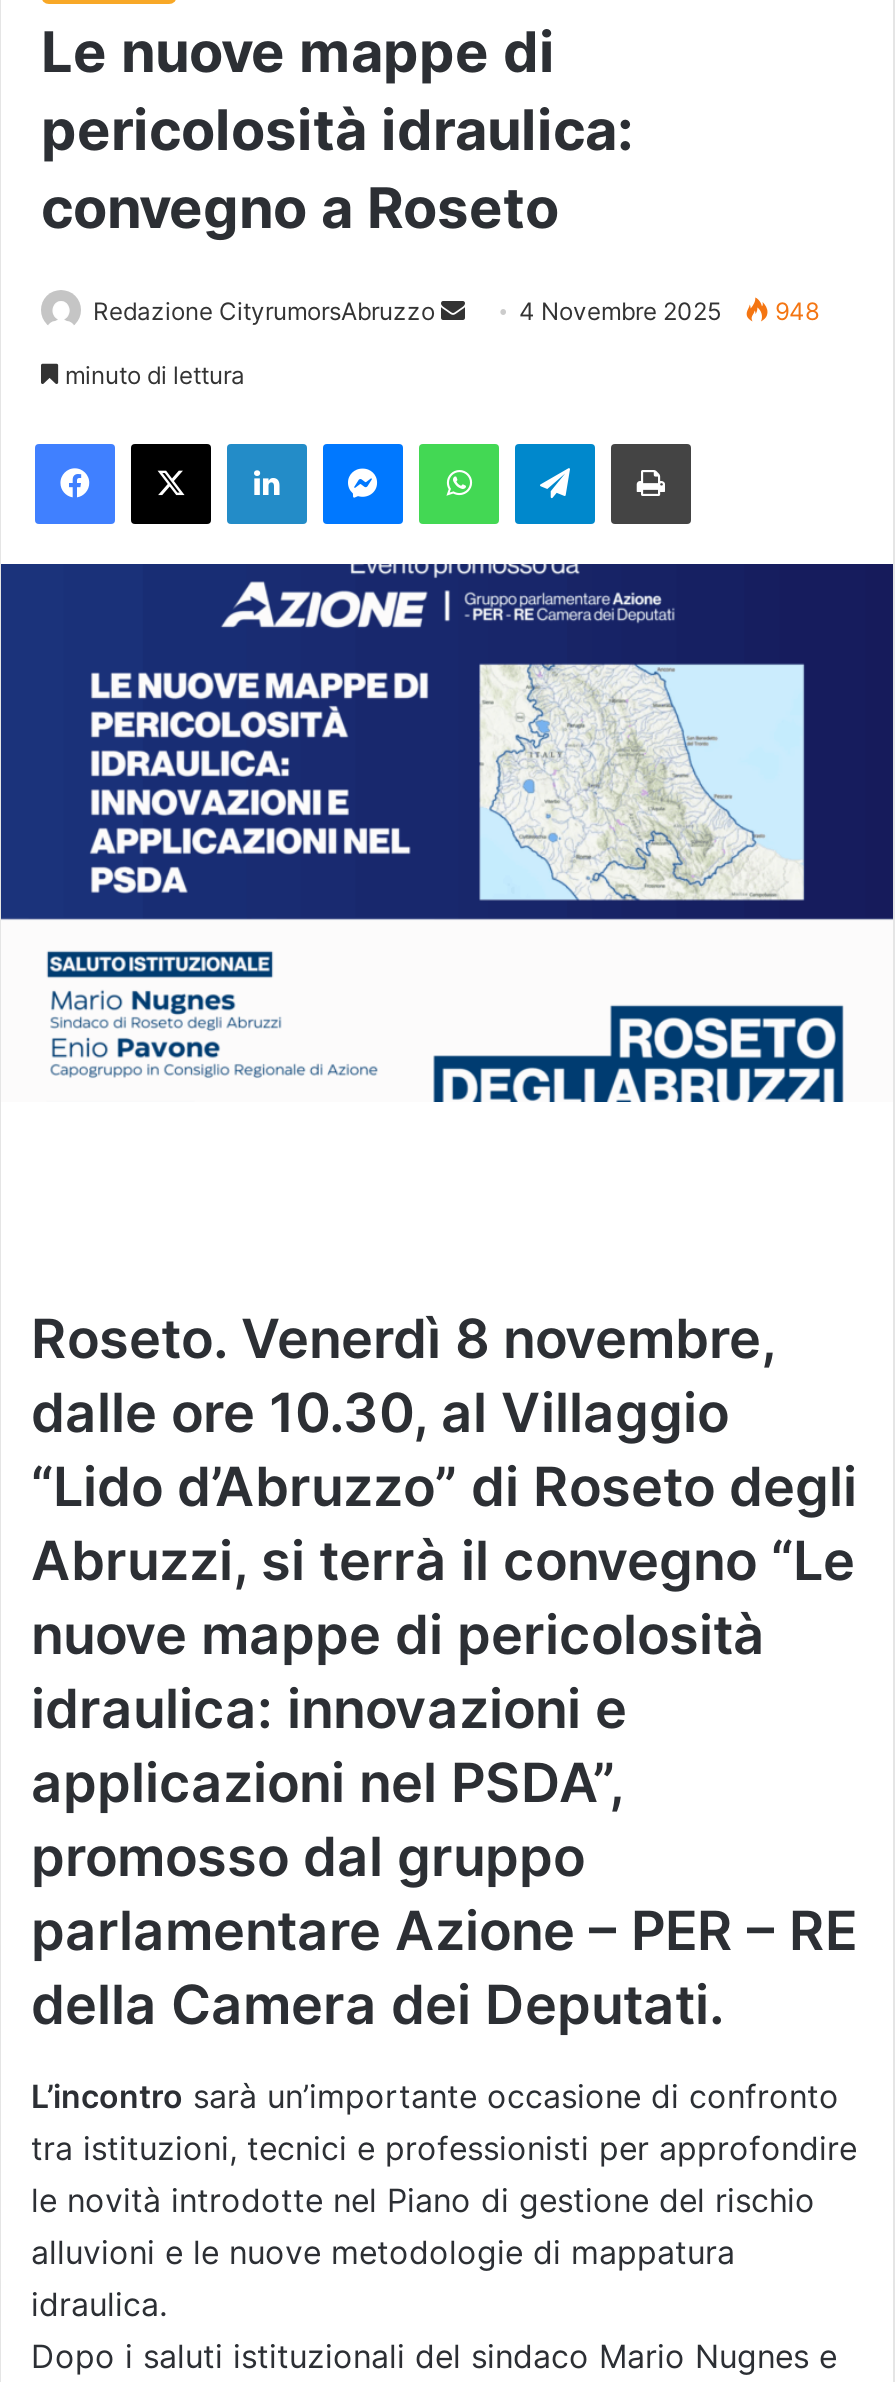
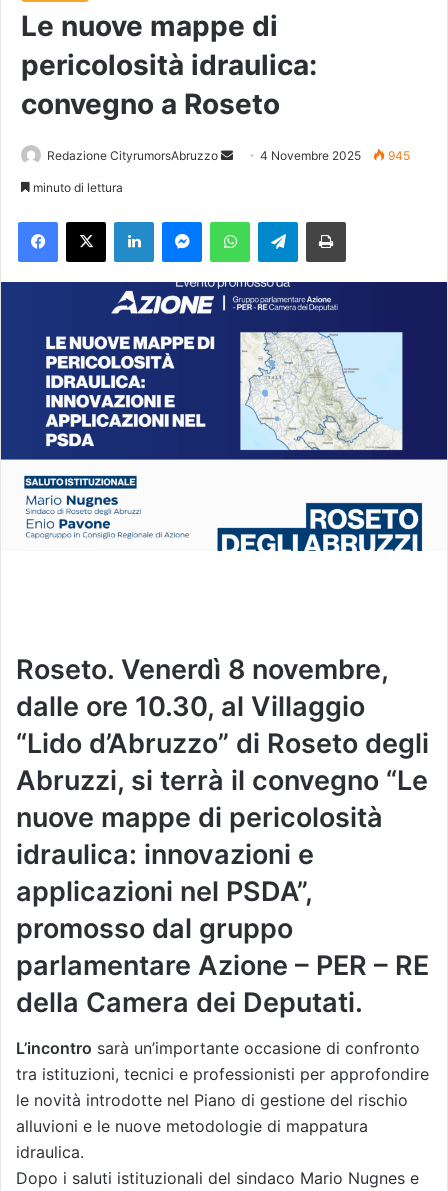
[769,297,819,327] 948 -> [385,148,410,163] 945

